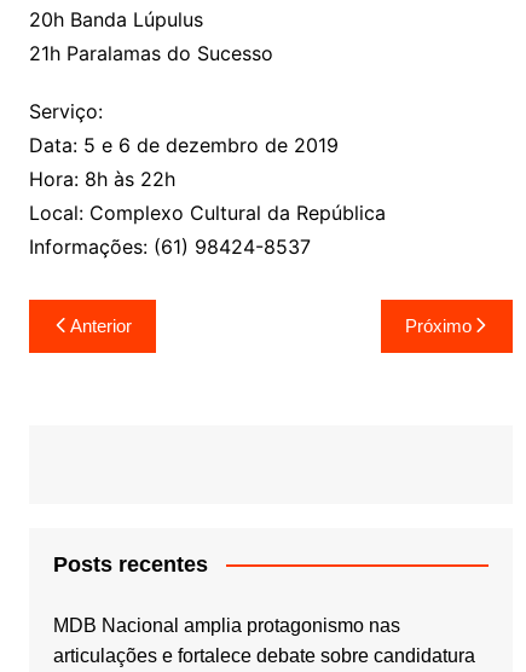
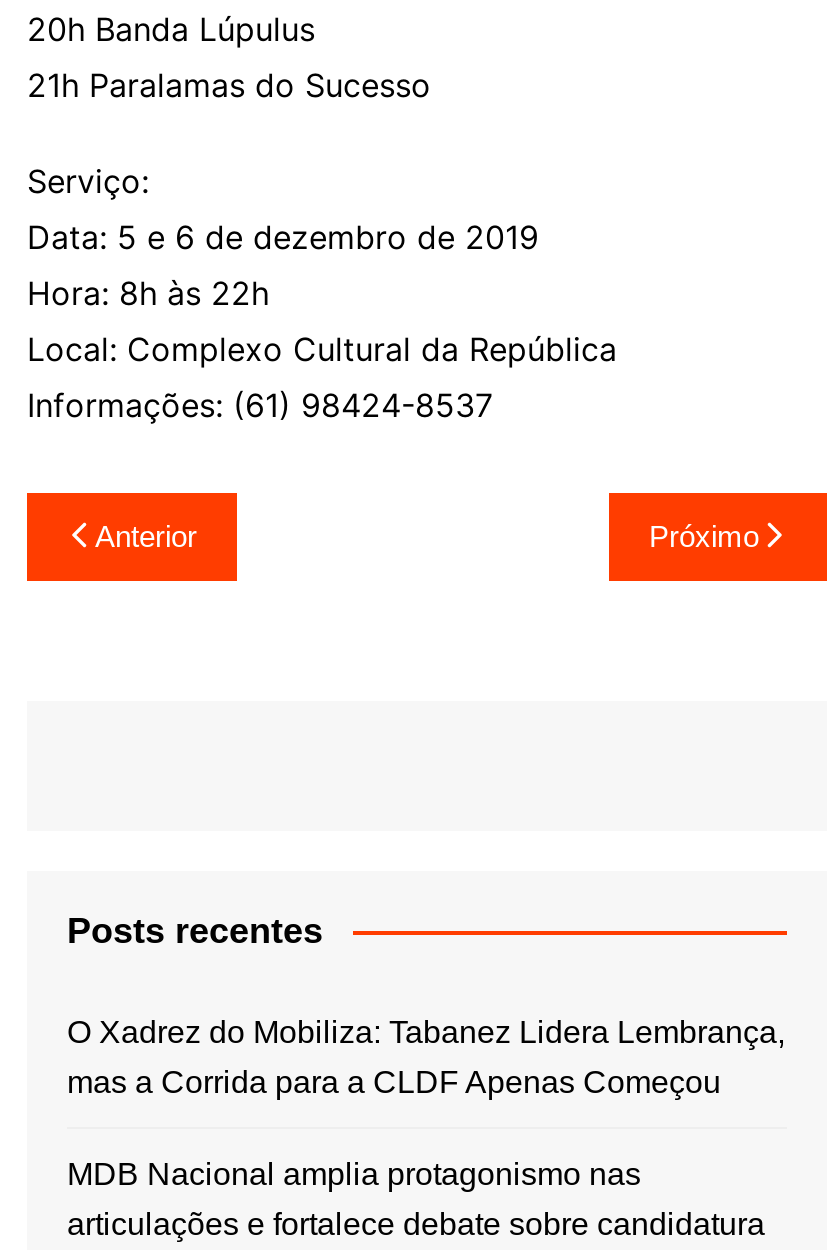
none -> [67,1015,785,1099] O Xadrez do Mobiliza: Tabanez Lidera Lembrança, | mas a Corrida para a CLDF Apenas Começou

